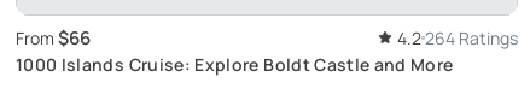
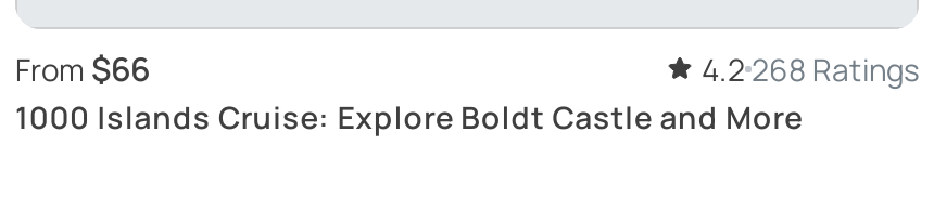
[397,27,518,50] 4.2 264 Ratings -> [702,49,919,90] 4.2 268 Ratings

